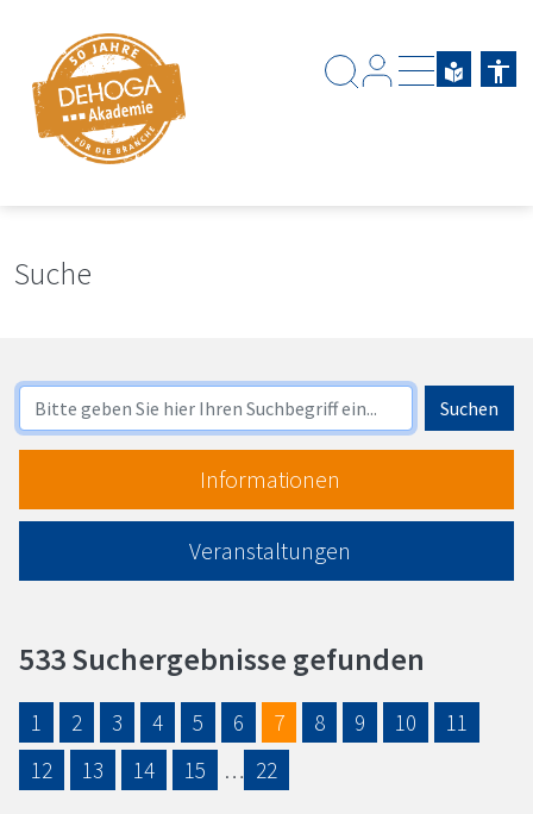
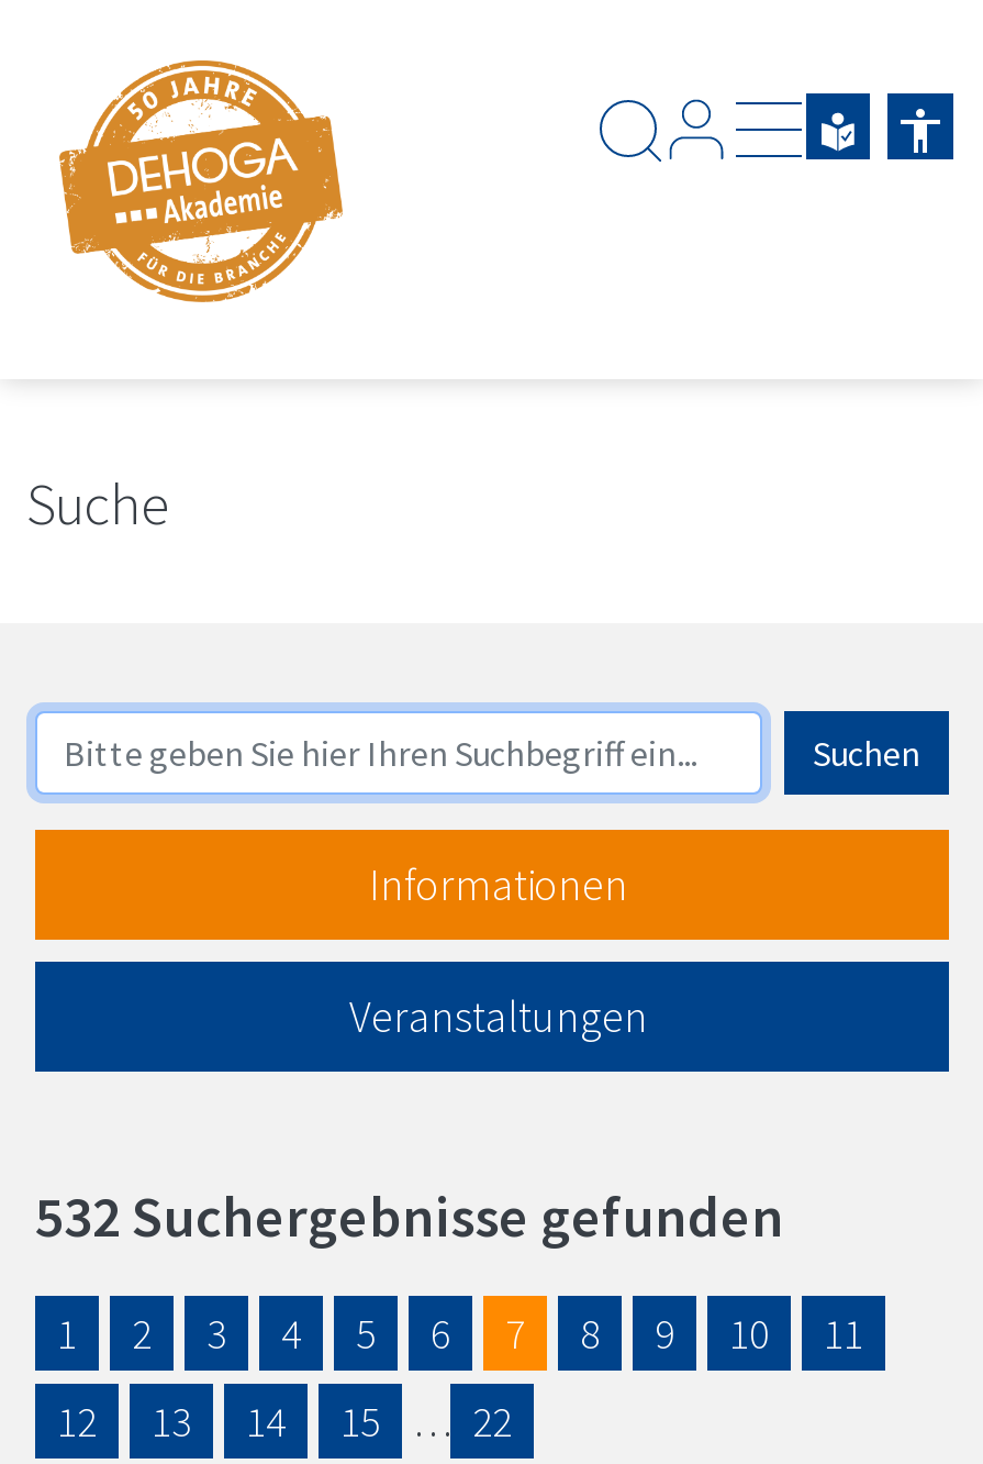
[19,639,425,678] 533 Suchergebnisse gefunden -> [35,1179,784,1252] 532 Suchergebnisse gefunden

